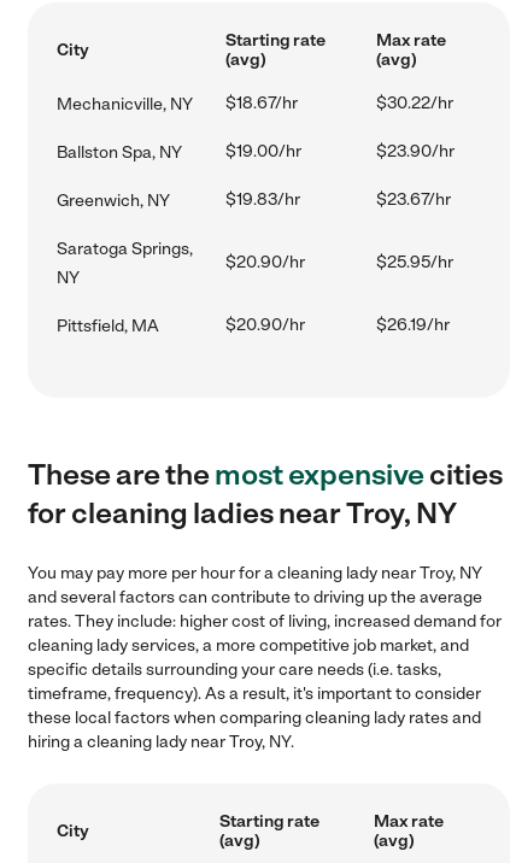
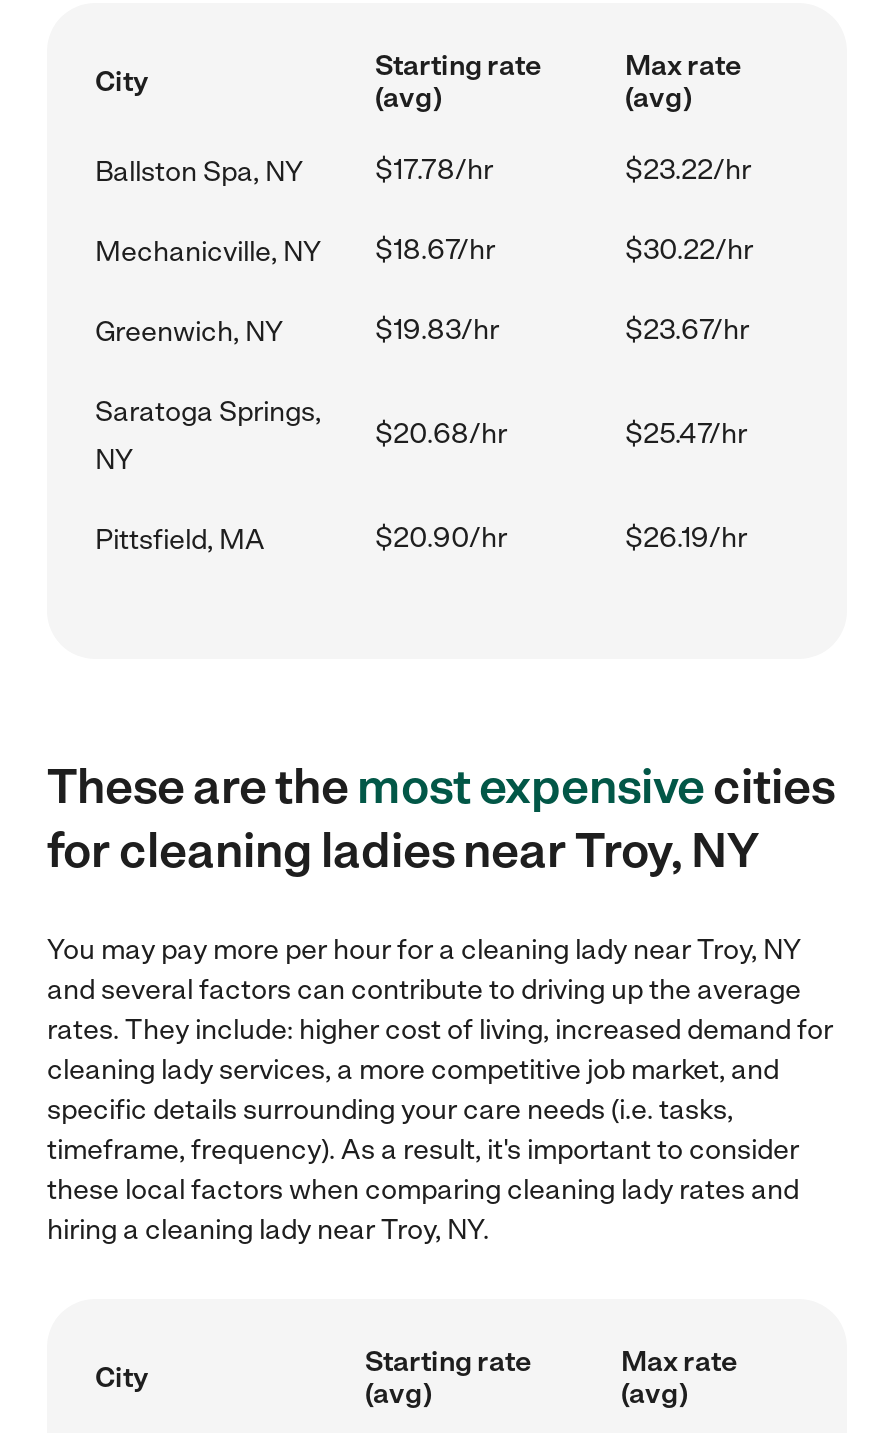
none -> [375,153,751,187] $17.78/hr | $23.22/hr
moved [57,93,453,115] -> [95,233,753,269]: Mechanicville, NY | $18.67/hr | $30.22/hr
moved [57,142,182,163] -> [95,155,303,189]: Ballston Spa, NY
[225,141,455,162] $19.00/hr | $23.90/hr -> none
[225,252,453,272] $20.90/hr | $25.95/hr -> [375,417,747,451] $20.68/hr | $25.47/hr

